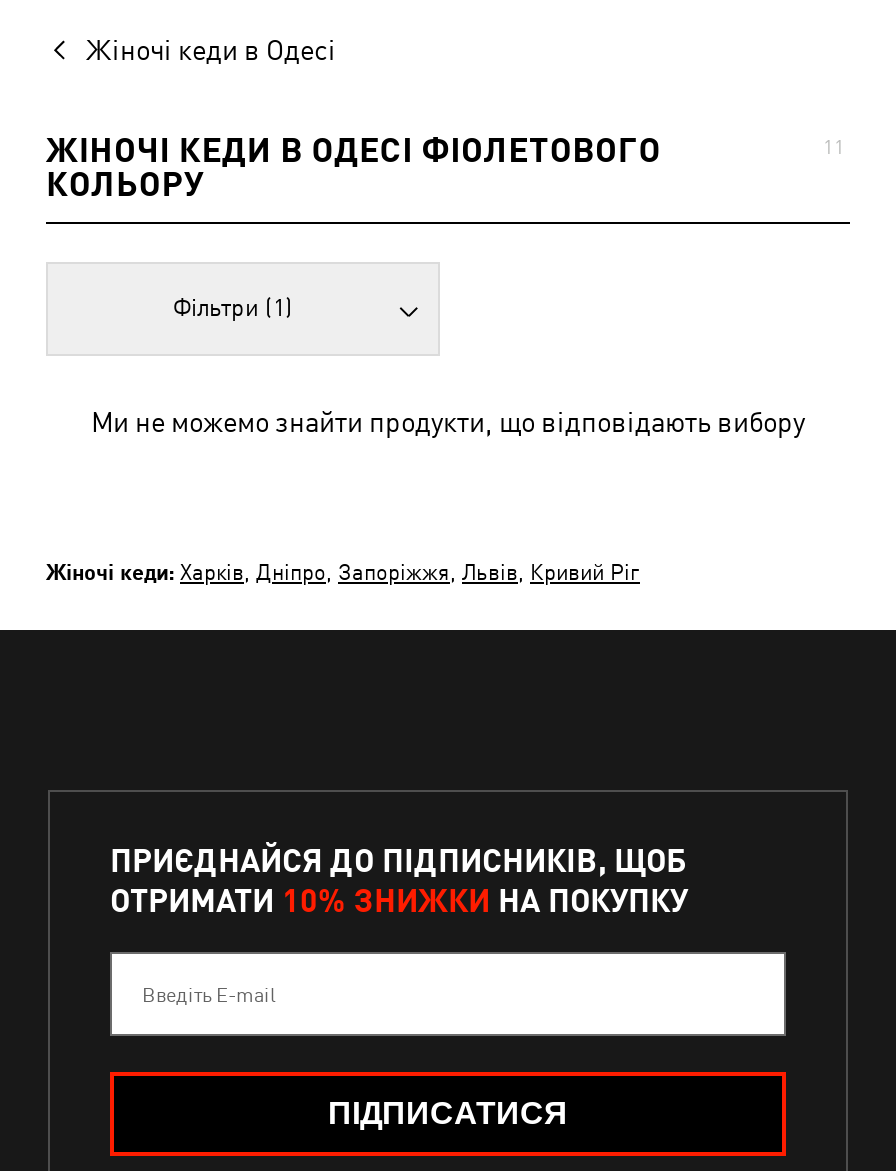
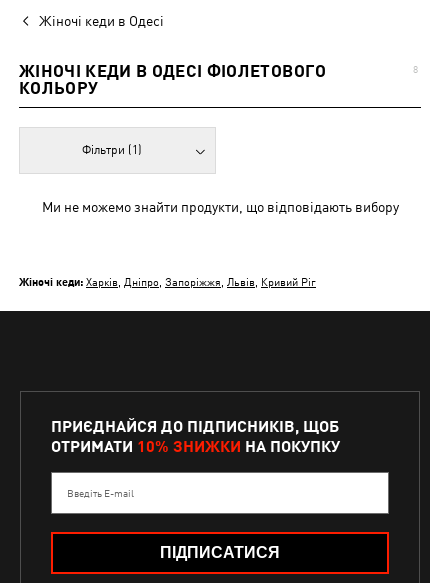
[823,134,850,158] 11 -> [413,63,421,75] 8

